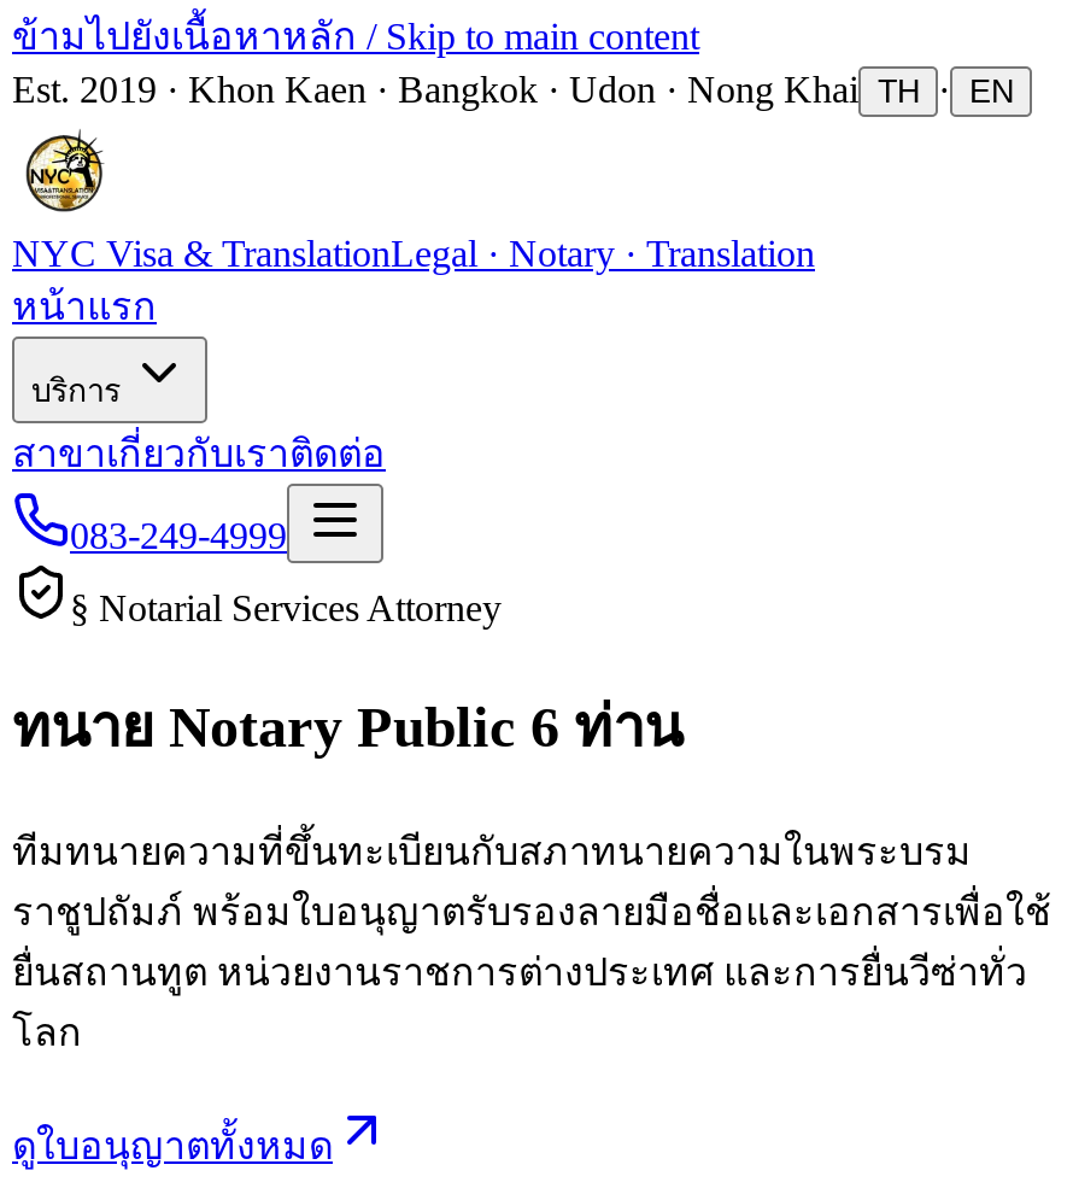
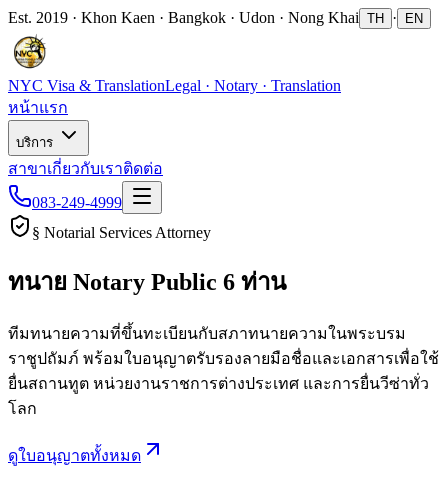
[12,16,699,57] ข้ามไปยังเนื้อหาหลัก / Skip to main content -> none

